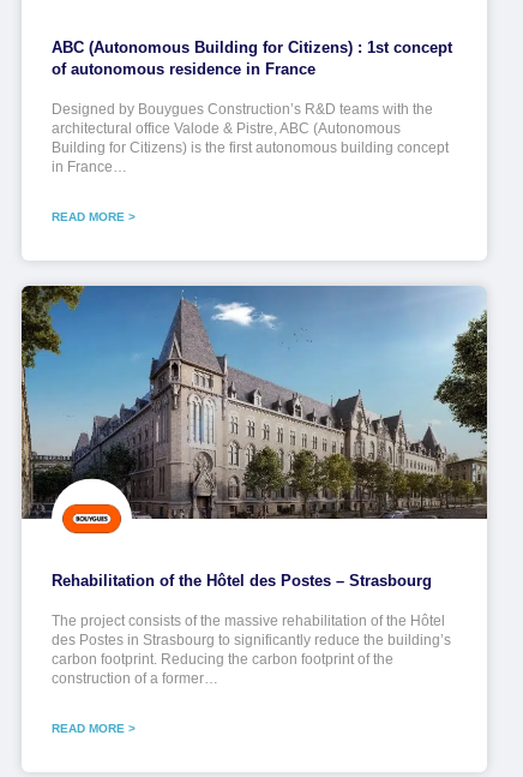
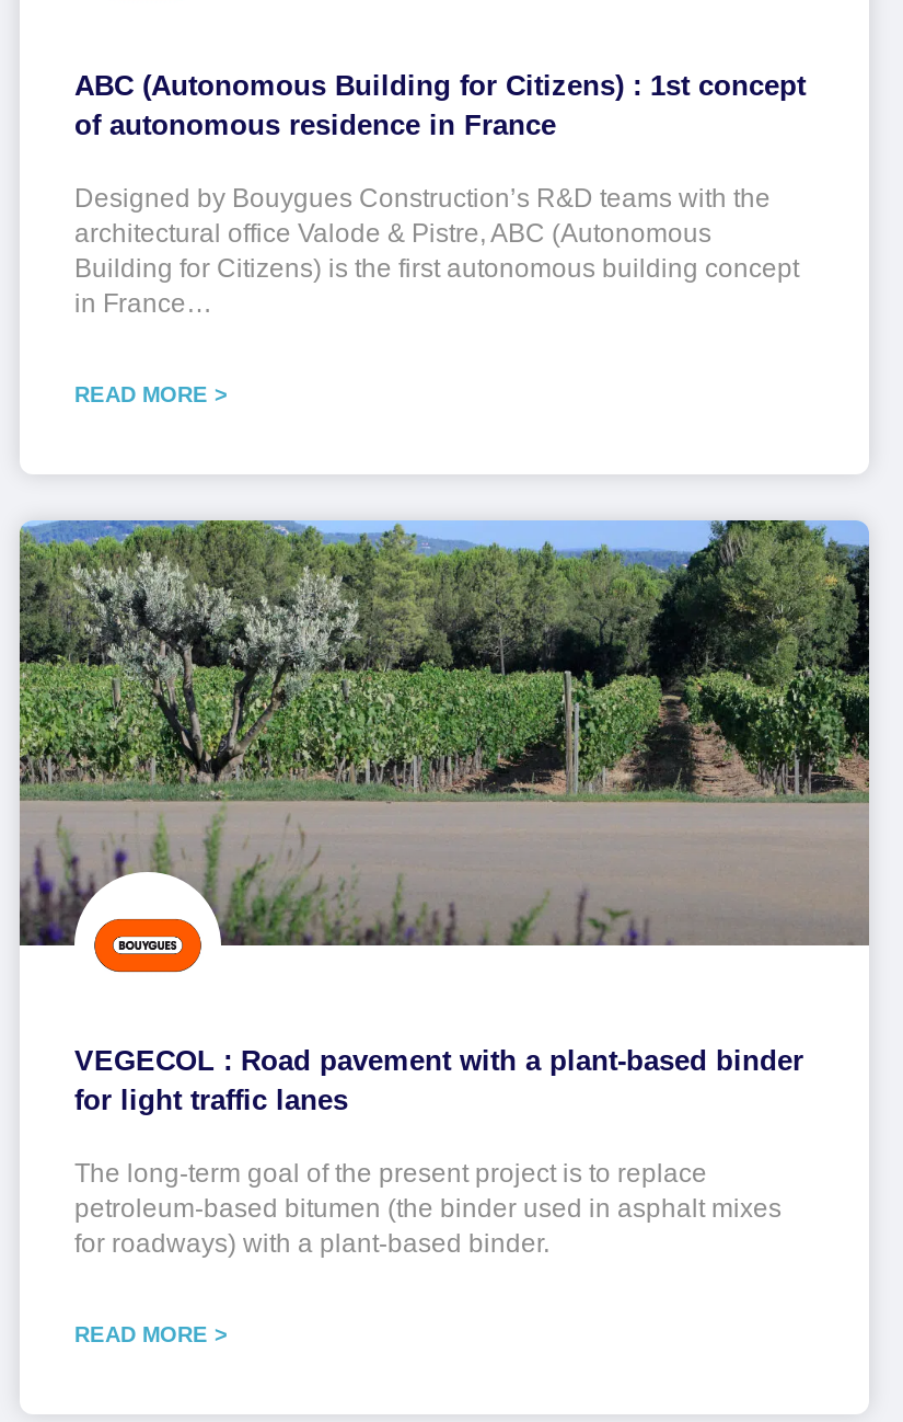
[22,285,487,520] [image] -> [20,519,871,947] [image]
[52,572,432,590] Rehabilitation of the Hôtel des Postes – Strasbourg -> [74,1044,803,1116] VEGECOL : Road pavement with a plant-based binder | for light traffic lanes
[52,613,451,687] The project consists of the massive rehabilitation of the Hôtel | des Postes in Strasbourg to significantly reduce the building’s | carbon footprint. Reducing the carbon footprint of the | construction of a former… -> [74,1158,782,1258] The long-term goal of the present project is to replace | petroleum-based bitumen (the binder used in asphalt mixes | for roadways) with a plant-based binder.

